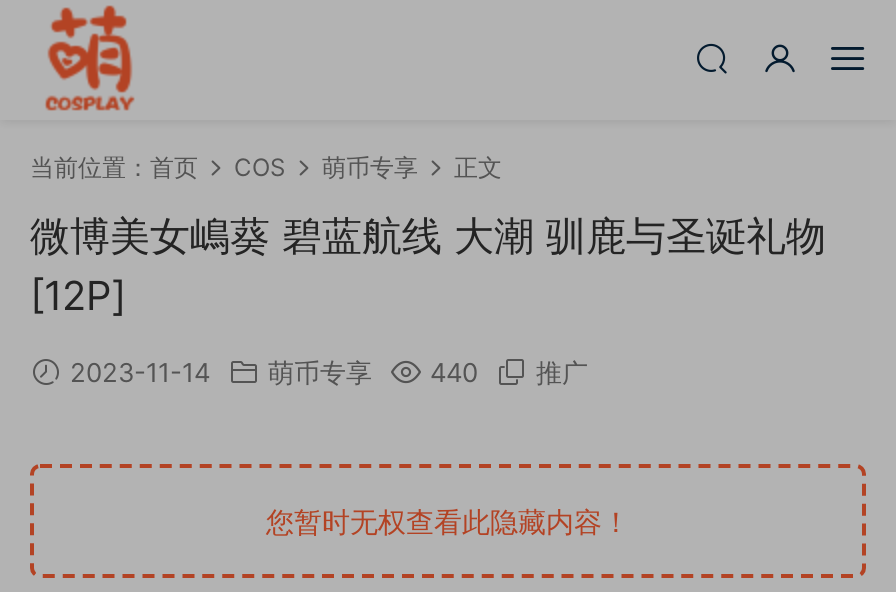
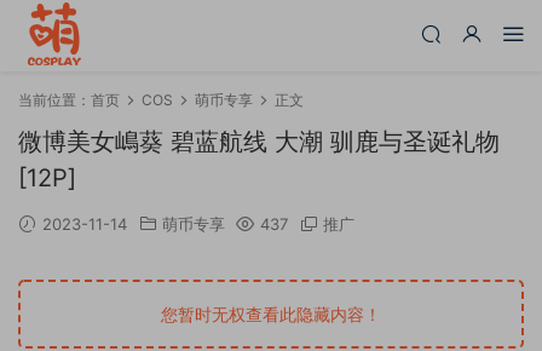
[62,356,588,388] 2023-11-14 萌币专享 440 推广 -> [38,214,354,234] 2023-11-14 萌币专享 437 推广

